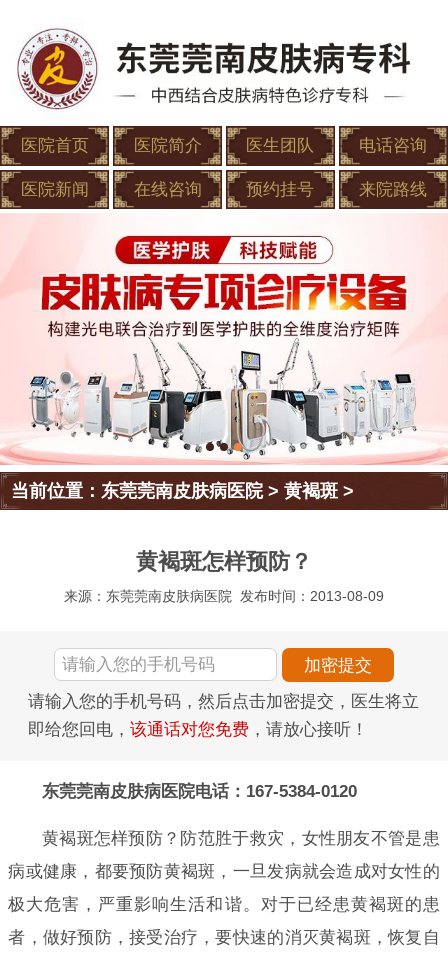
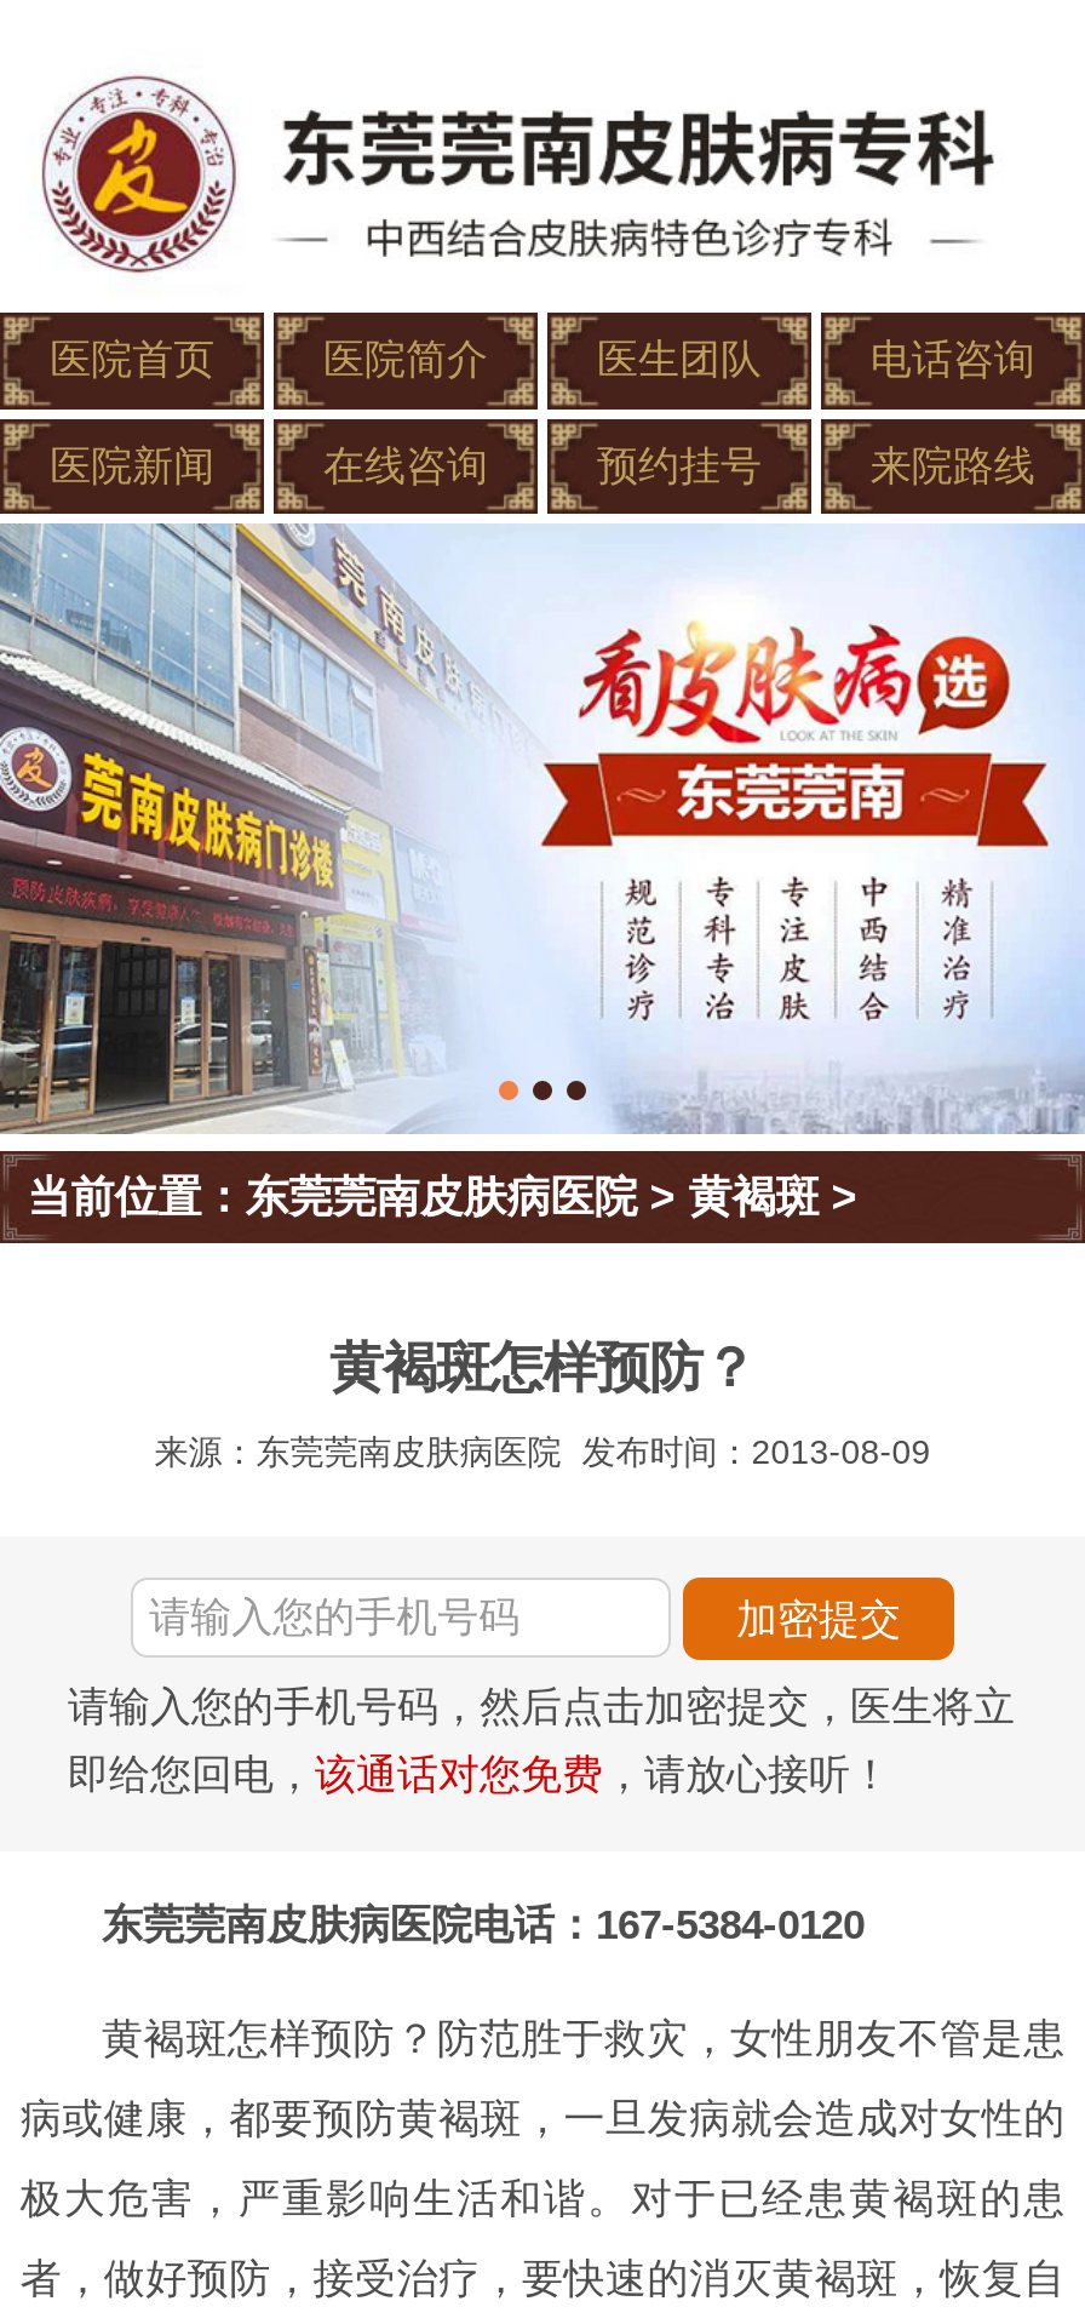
[3,213,445,465] [image] -> [7,521,1078,1137] [image]

